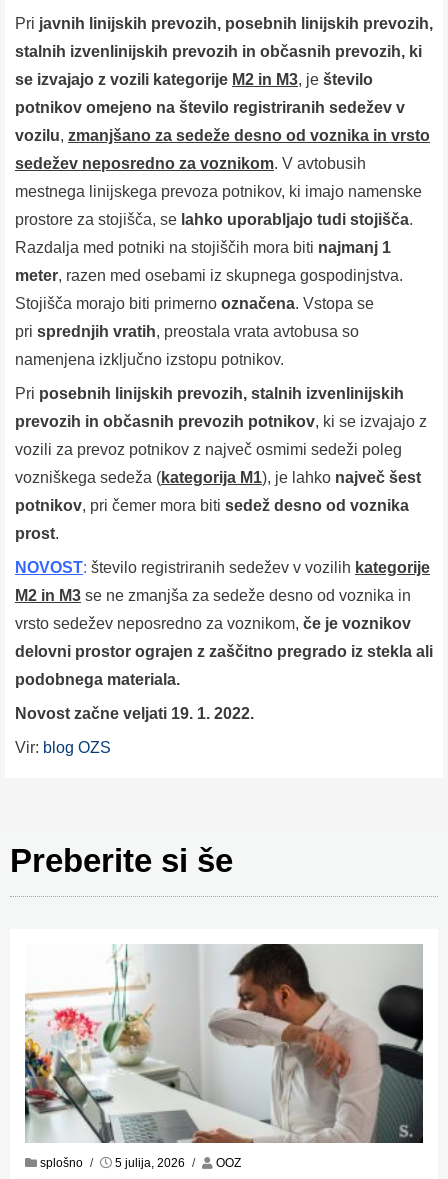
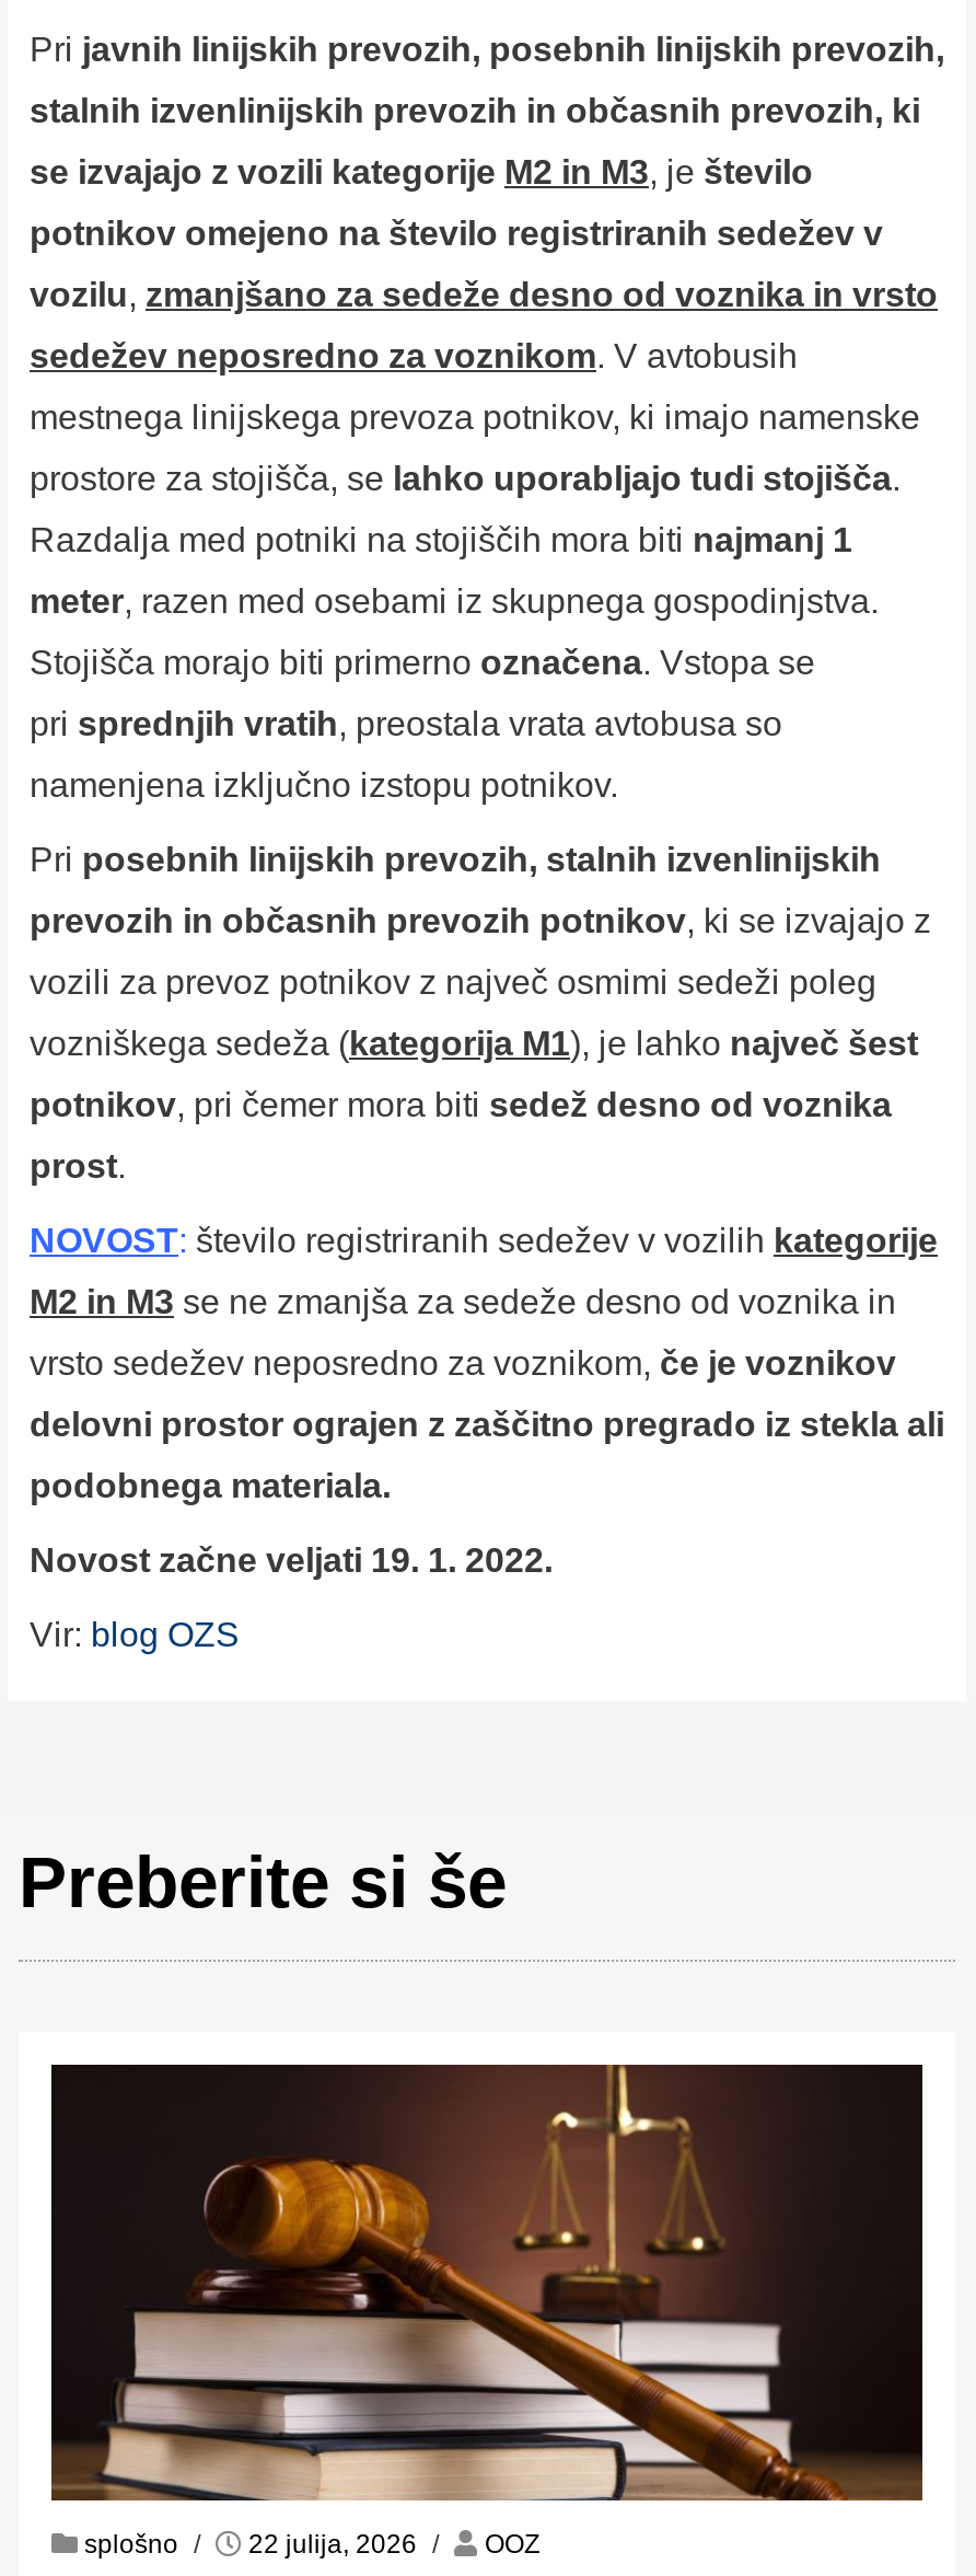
[24,943,423,1170] [image] | splošno / 5 julija, 2026 / OOZ -> [49,2063,922,2560] [image] | splošno / 22 julija, 2026 / OOZ

